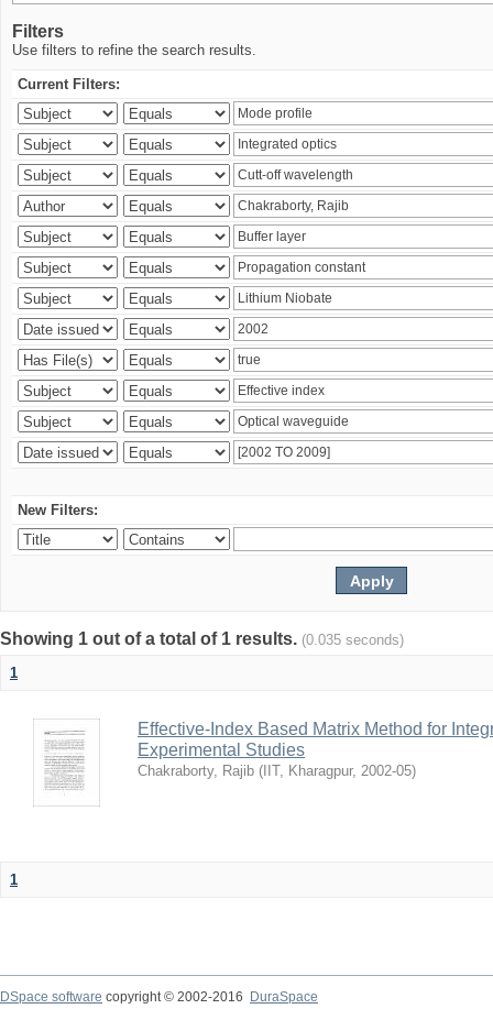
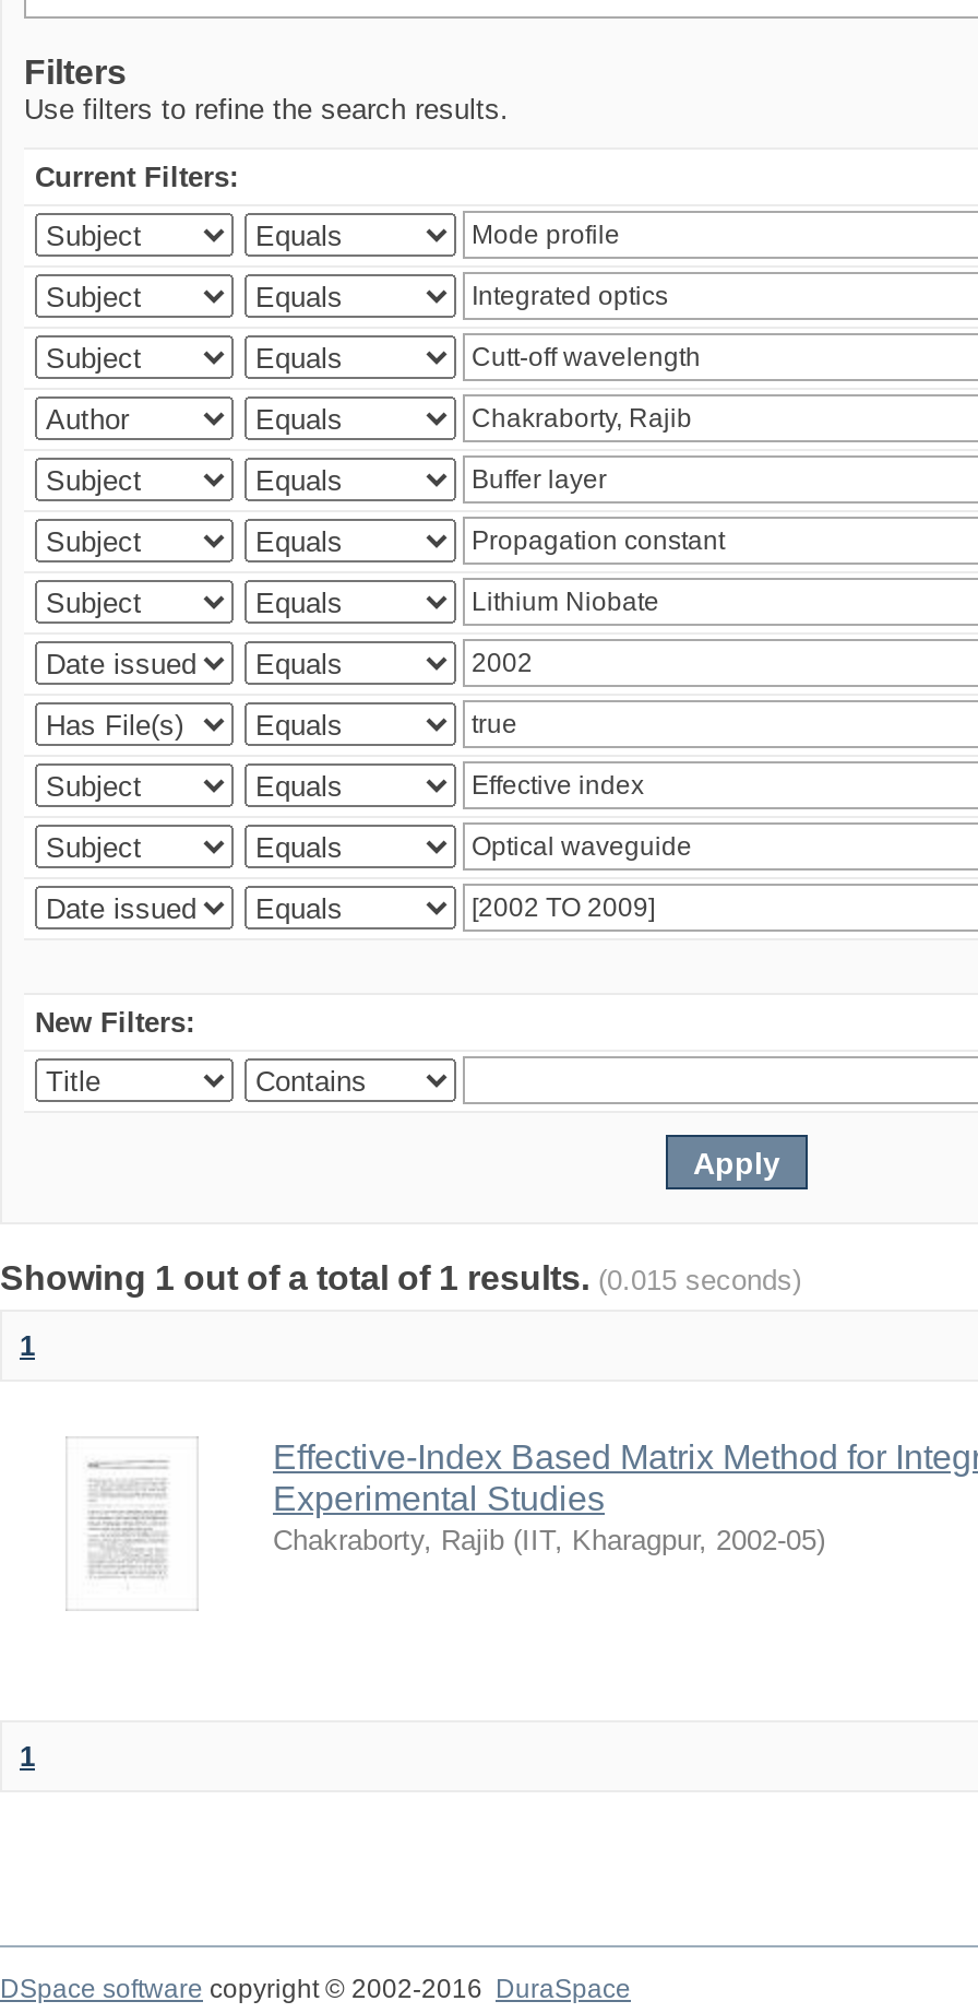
[0,629,404,648] Showing 1 out of a total of 1 results. (0.035 seconds) -> [0,1259,801,1296] Showing 1 out of a total of 1 results. (0.015 seconds)

